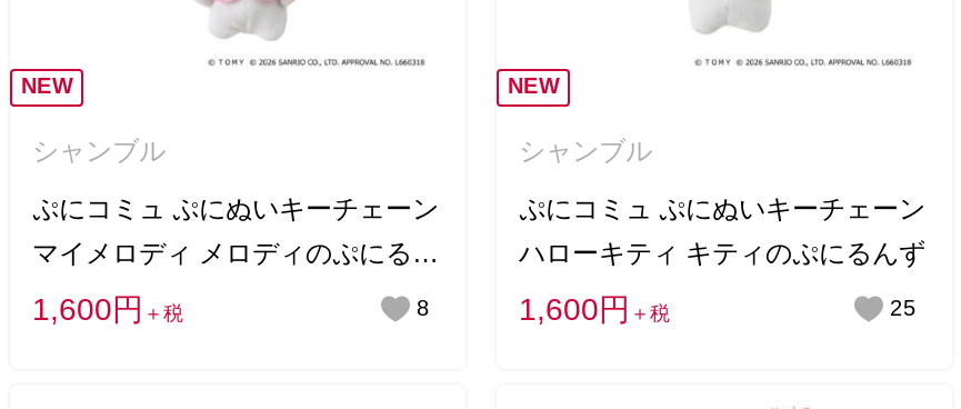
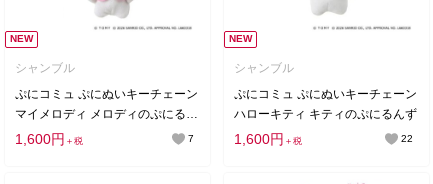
[417,296,430,320] 8 -> [188,133,194,144] 7
[890,296,917,320] 25 -> [401,133,413,144] 22

